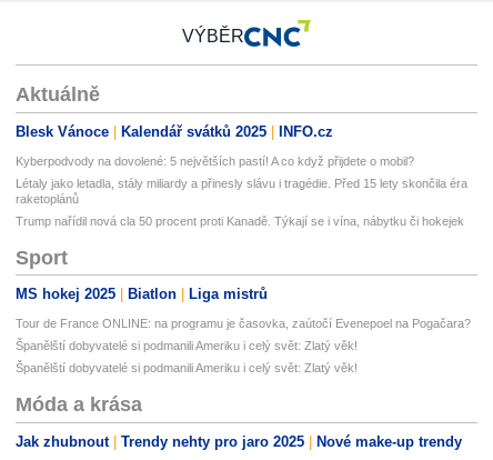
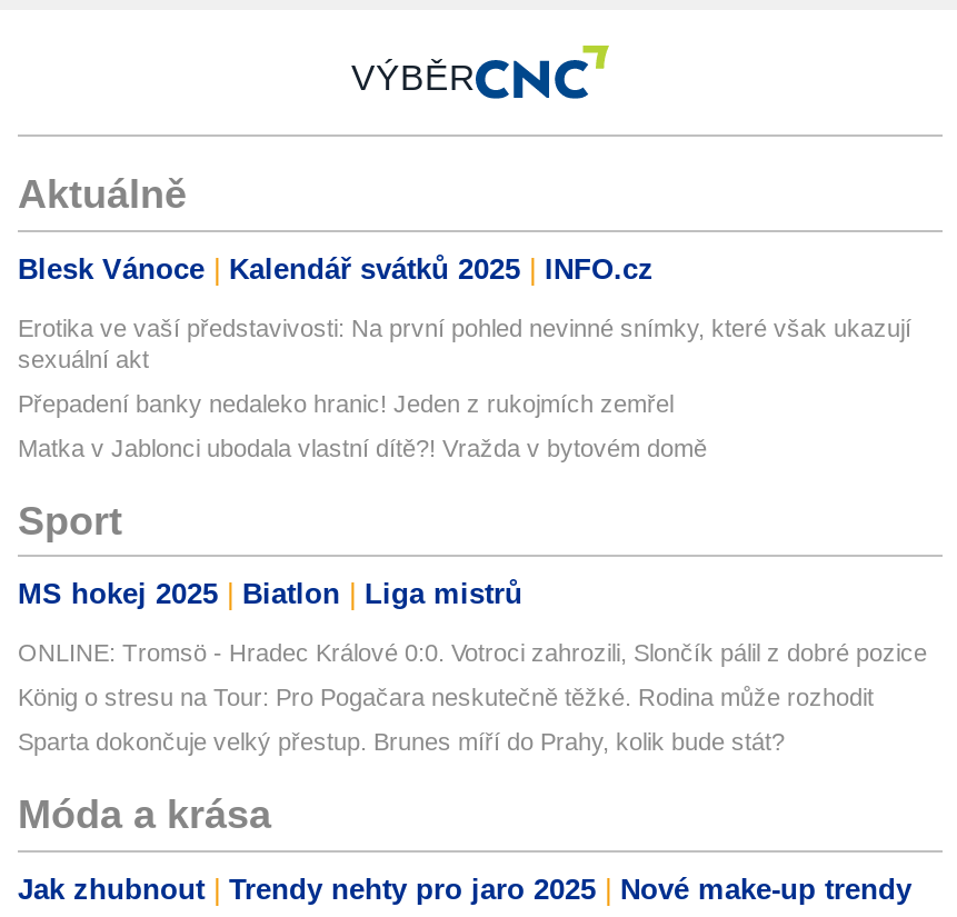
[16,154,414,168] Kyberpodvody na dovolené: 5 největších pastí! A co když přijdete o mobil? -> [18,314,911,372] Erotika ve vaší představivosti: Na první pohled nevinné snímky, které však ukazují | sexuální akt
[16,177,467,205] Létaly jako letadla, stály miliardy a přinesly slávu i tragédie. Před 15 lety skončila éra | raketoplánů -> [18,390,674,417] Přepadení banky nedaleko hranic! Jeden z rukojmích zemřel
[16,214,464,228] Trump nařídil nová cla 50 procent proti Kanadě. Týkají se i vína, nábytku či hokejek -> [18,434,707,461] Matka v Jablonci ubodala vlastní dítě?! Vražda v bytovém domě
[16,317,471,330] Tour de France ONLINE: na programu je časovka, zaútočí Evenepoel na Pogačara? -> [18,640,927,667] ONLINE: Tromsö - Hradec Králové 0:0. Votroci zahrozili, Slončík pálil z dobré pozice
[16,339,358,353] Španělští dobyvatelé si podmanili Ameriku i celý svět: Zlatý věk! -> [18,684,874,711] König o stresu na Tour: Pro Pogačara neskutečně těžké. Rodina může rozhodit
[16,362,358,375] Španělští dobyvatelé si podmanili Ameriku i celý svět: Zlatý věk! -> [18,729,785,756] Sparta dokončuje velký přestup. Brunes míří do Prahy, kolik bude stát?

